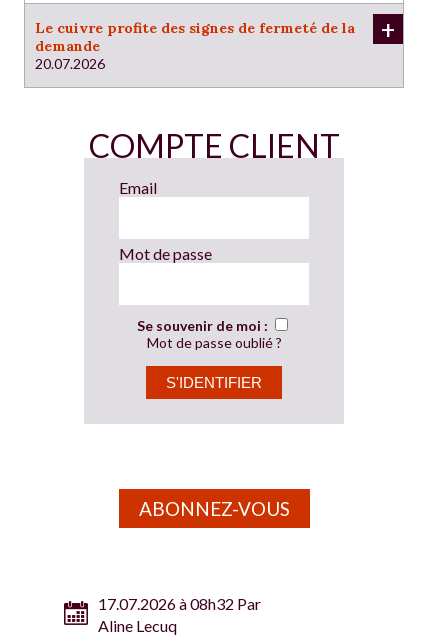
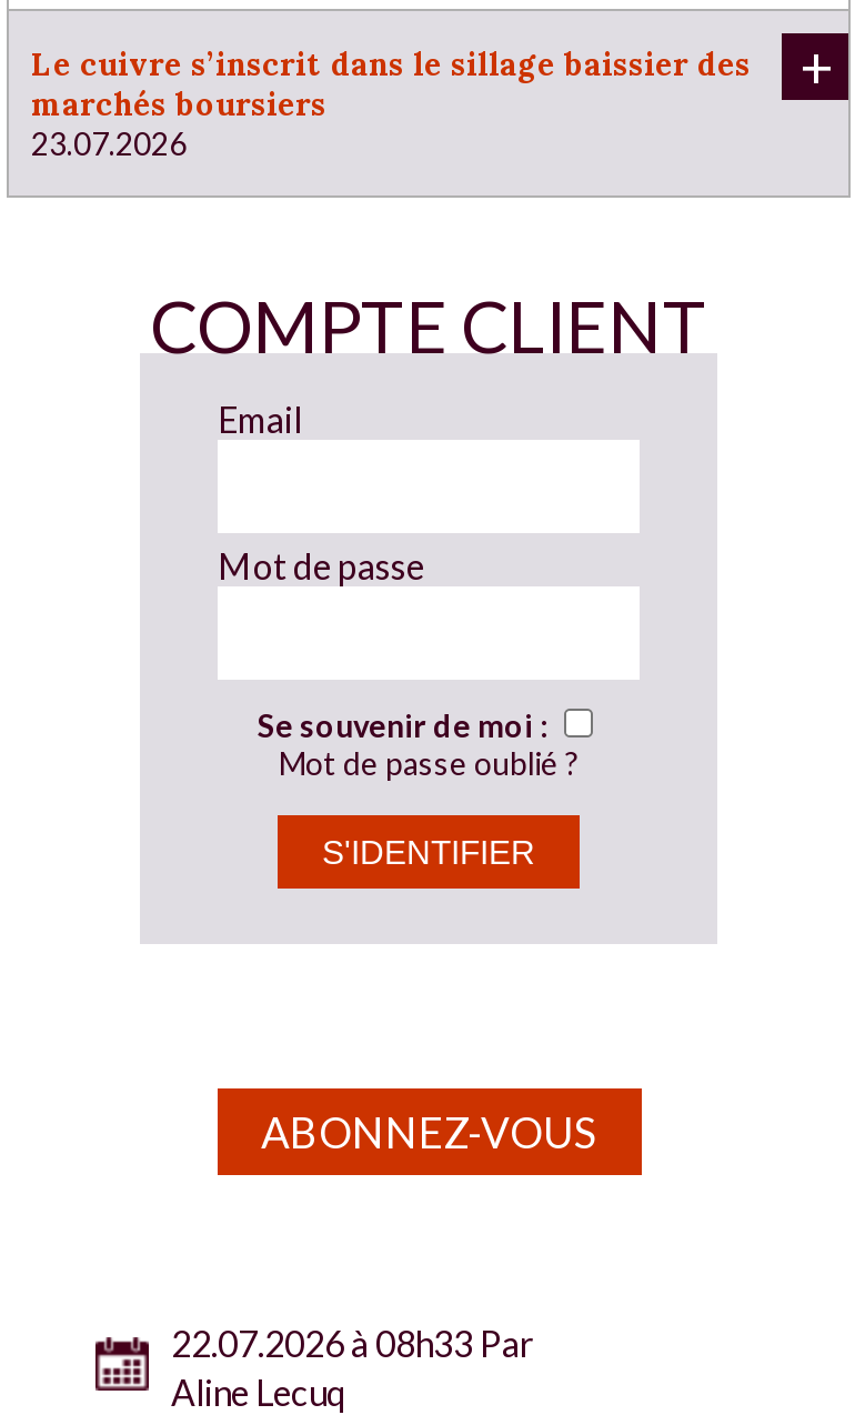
[35,19,355,72] Le cuivre profite des signes de fermeté de la | demande | 20.07.2026 -> [31,45,751,163] Le cuivre s’inscrit dans le sillage baissier des | marchés boursiers | 23.07.2026
[98,594,261,613] 17.07.2026 à 08h32 Par -> [171,1322,533,1365] 22.07.2026 à 08h33 Par

